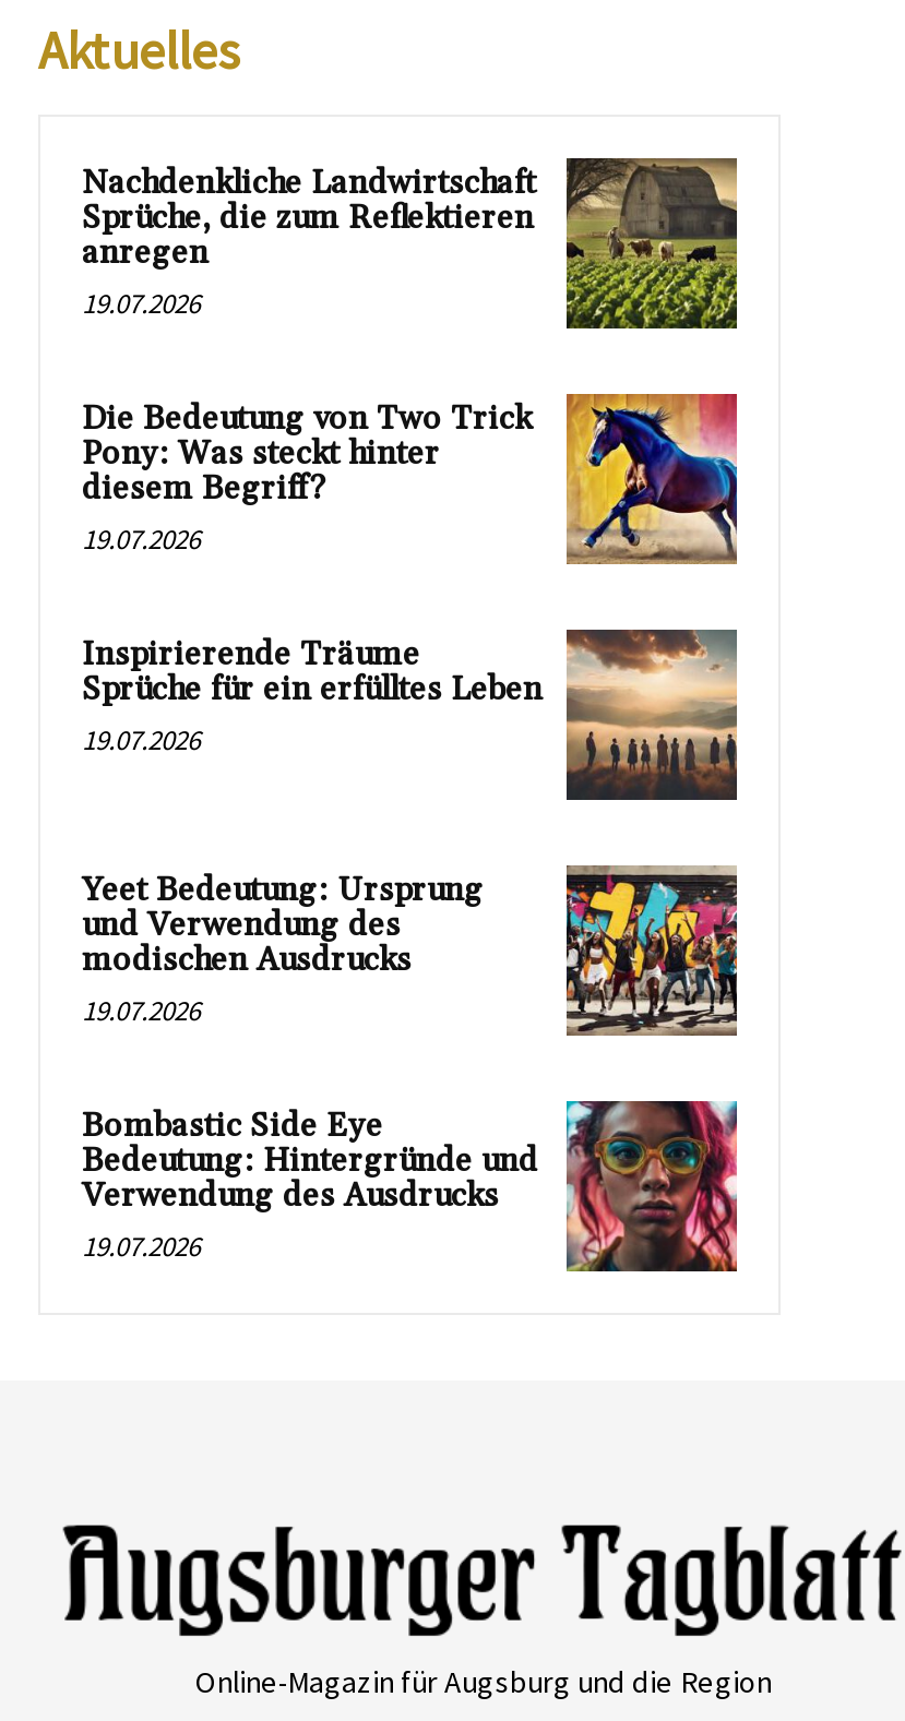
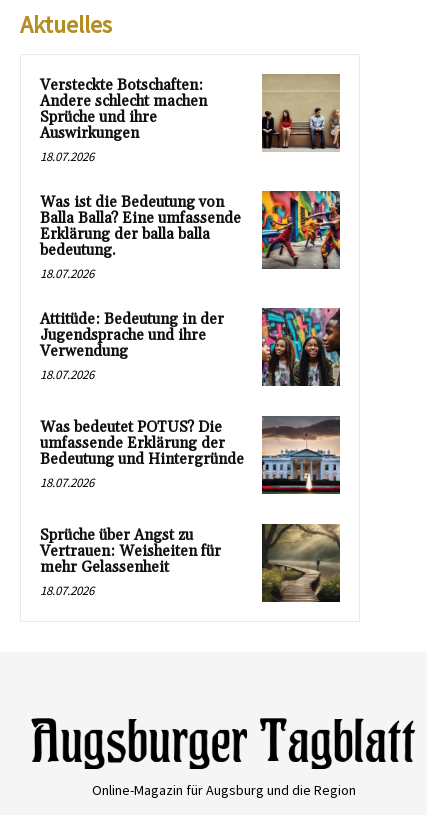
[82,163,536,323] Nachdenkliche Landwirtschaft | Sprüche, die zum Reflektieren | anregen | 19.07.2026 -> [40,76,207,165] Versteckte Botschaften: | Andere schlecht machen | Sprüche und ihre | Auswirkungen | 18.07.2026
[564,156,737,331] [image] -> [262,74,340,152] [image]
[82,392,739,566] [image] | Die Bedeutung von Two Trick | Pony: Was steckt hinter | diesem Begriff? | 19.07.2026 -> [40,190,341,282] [image] | Was ist die Bedeutung von | Balla Balla? Eine umfassende | Erklärung der balla balla | bedeutung. | 18.07.2026
[82,628,739,798] [image] | Inspirierende Träume | Sprüche für ein erfülltes Leben | 19.07.2026 -> [40,307,340,386] [image] | Attitüde: Bedeutung in der | Jugendsprache und ihre | Verwendung | 18.07.2026
[82,865,739,1036] [image] | Yeet Bedeutung: Ursprung | und Verwendung des | modischen Ausdrucks | 19.07.2026 -> [40,416,340,494] [image] | Was bedeutet POTUS? Die | umfassende Erklärung der | Bedeutung und Hintergründe | 18.07.2026
[82,1106,538,1265] Bombastic Side Eye | Bedeutung: Hintergründe und | Verwendung des Ausdrucks | 19.07.2026 -> [40,526,221,599] Sprüche über Angst zu | Vertrauen: Weisheiten für | mehr Gelassenheit | 18.07.2026
[564,1099,739,1274] [image] -> [262,523,341,603] [image]

